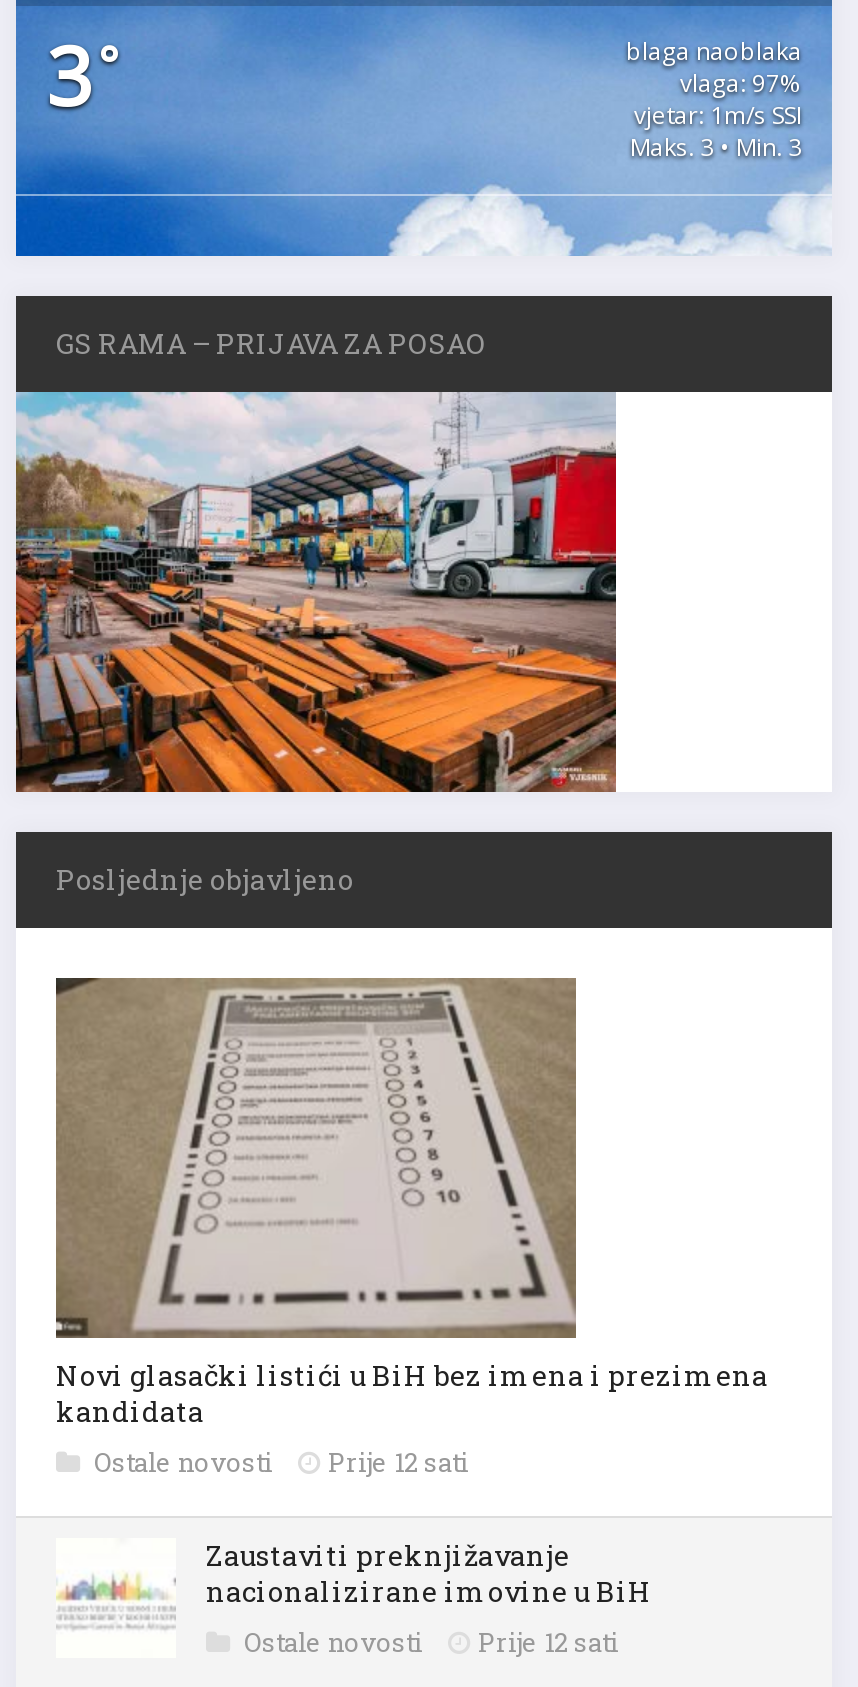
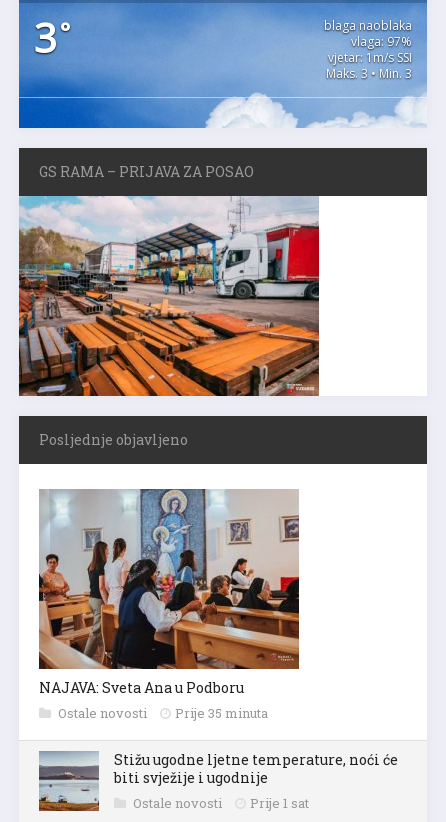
[54,976,768,1430] [image] | Novi glasački listići u BiH bez imena i prezimena | kandidata -> [38,489,300,697] [image] | NAJAVA: Sveta Ana u Podboru
[94,1444,468,1480] Ostale novosti Prije 12 sati -> [58,704,268,722] Ostale novosti Prije 35 minuta
[56,1536,652,1658] [image] | Zaustaviti preknjižavanje | nacionalizirane imovine u BiH -> [38,750,398,812] [image] | Stižu ugodne ljetne temperature, noći će | biti svježije i ugodnije
[244,1624,618,1660] Ostale novosti Prije 12 sati -> [133,794,309,812] Ostale novosti Prije 1 sat

